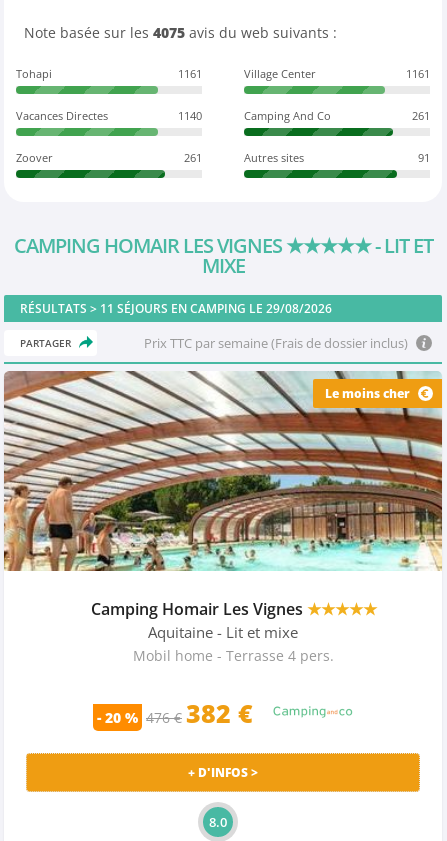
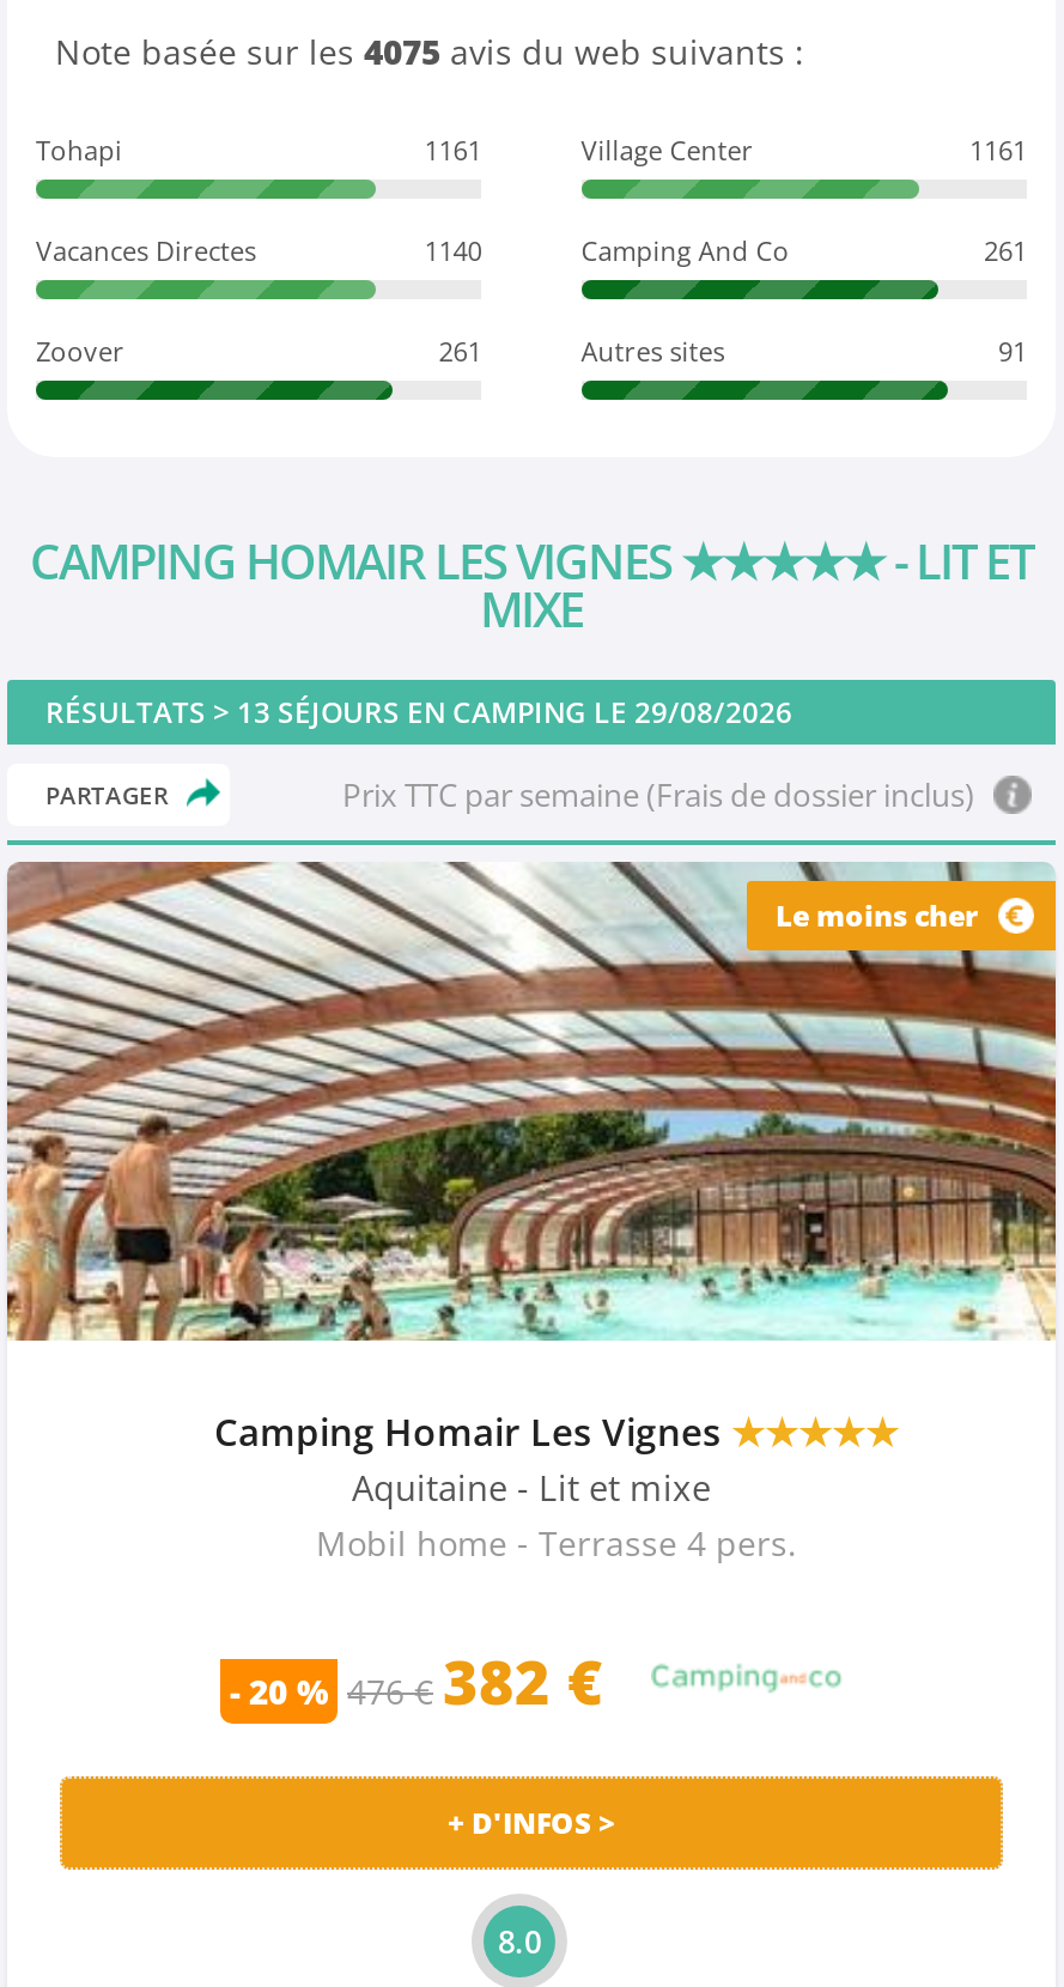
[20,300,332,317] RÉSULTATS > 11 SÉJOURS EN CAMPING LE 29/08/2026 -> [45,692,792,733] RÉSULTATS > 13 SÉJOURS EN CAMPING LE 29/08/2026

